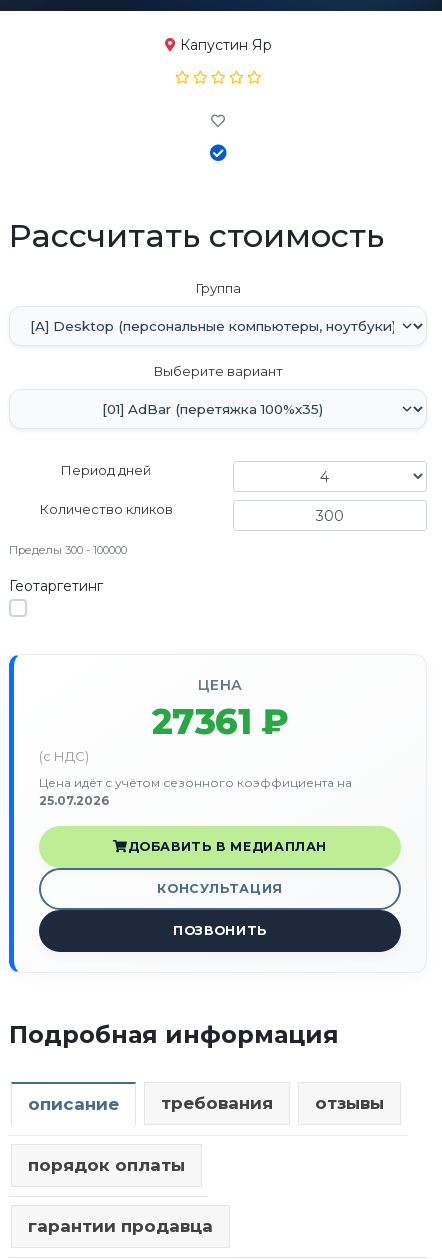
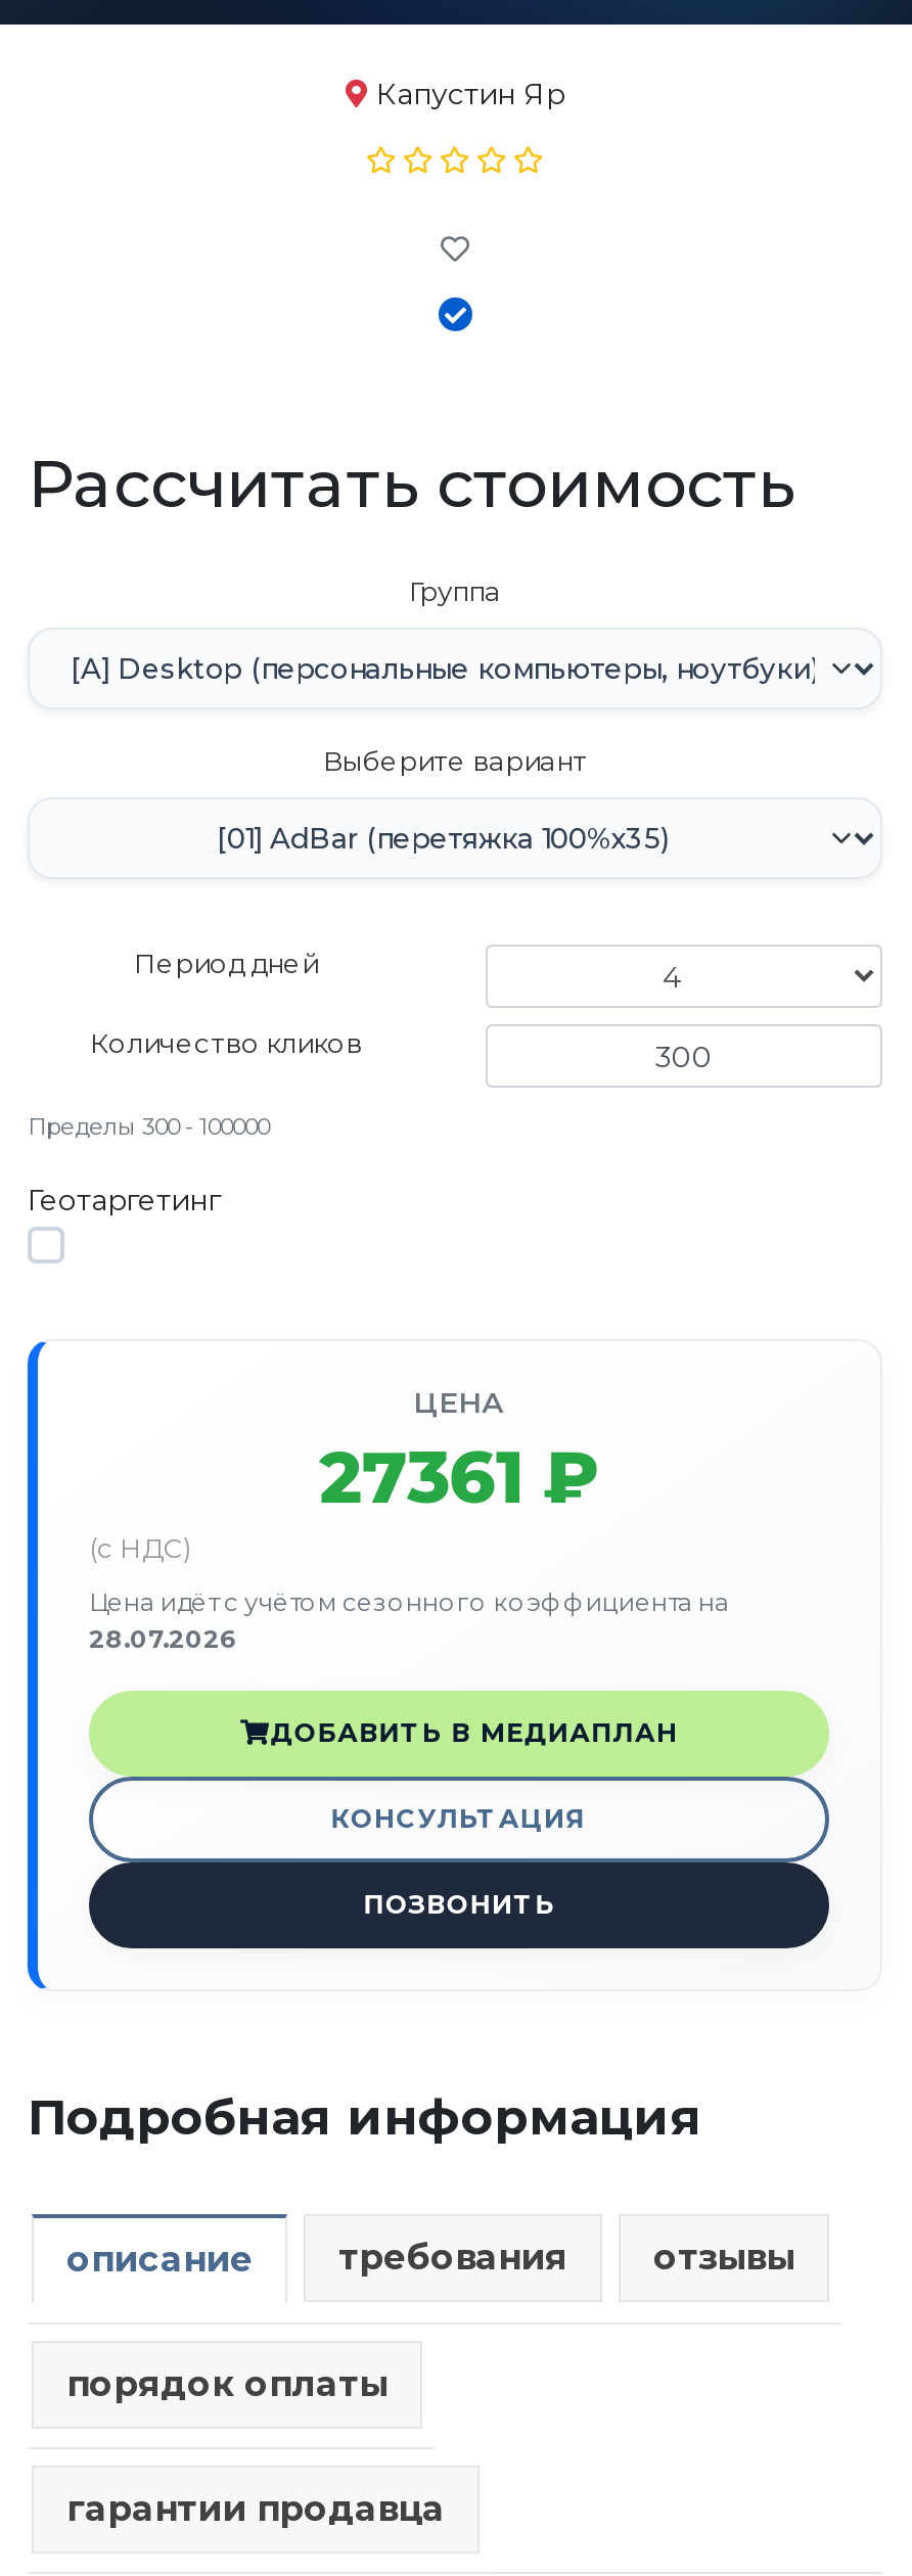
[39,793,109,808] 25.07.2026 -> [89,1623,236,1654] 28.07.2026

